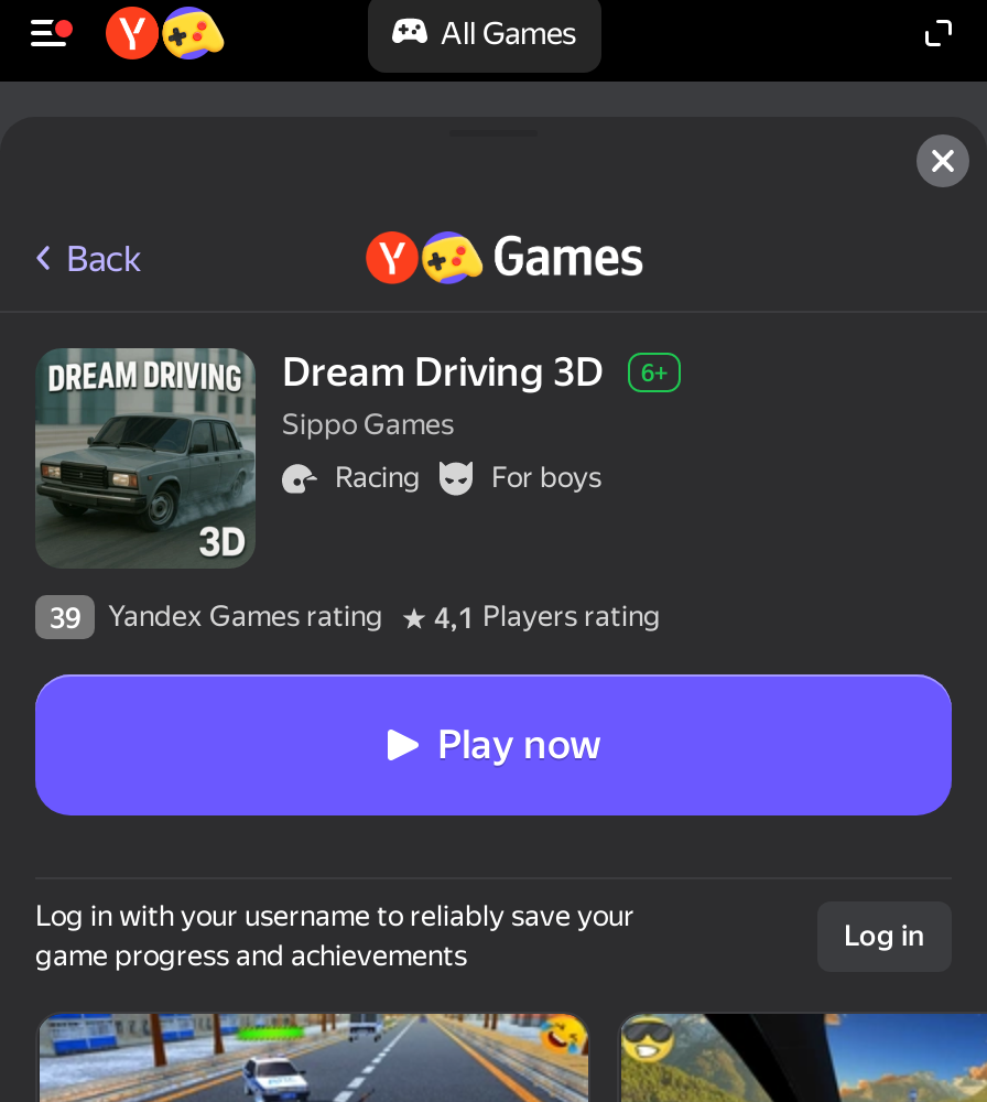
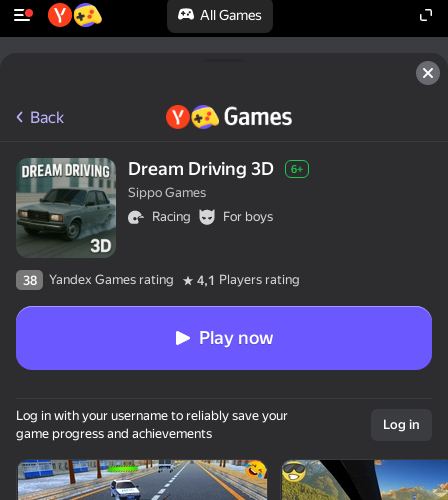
[50,599,661,634] 39 Yandex Games rating 4,1 Players rating -> [22,272,300,287] 38 Yandex Games rating 4,1 Players rating

